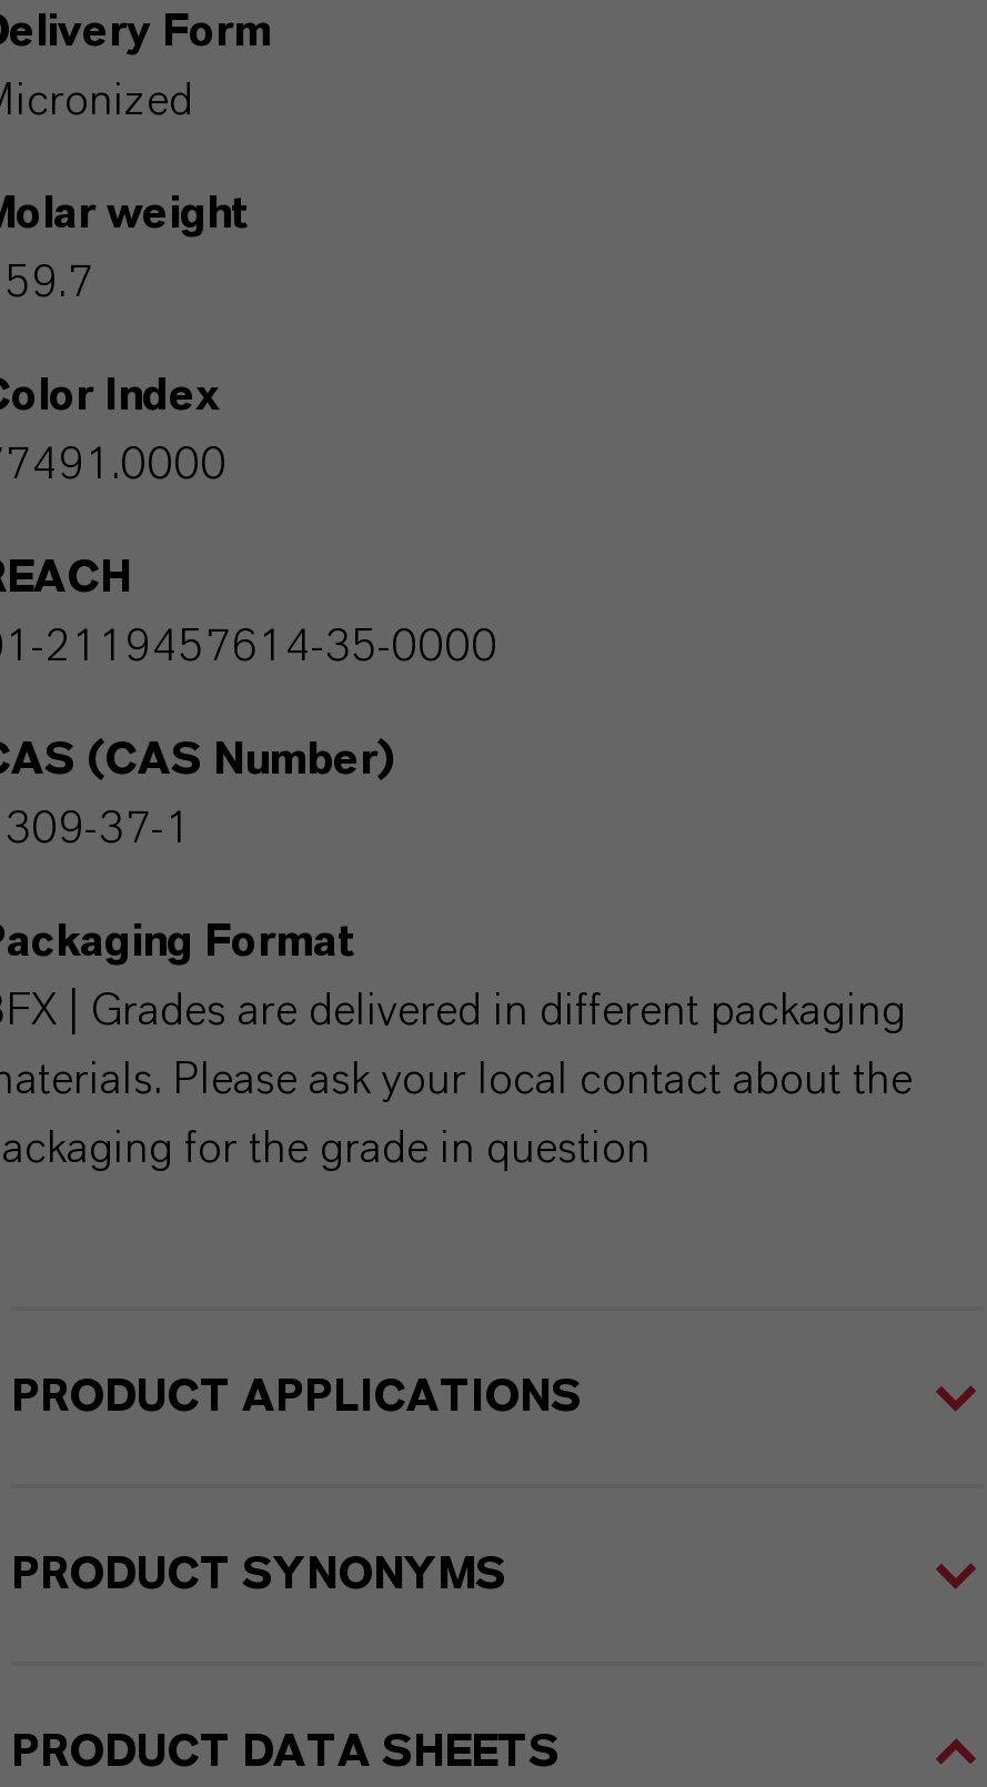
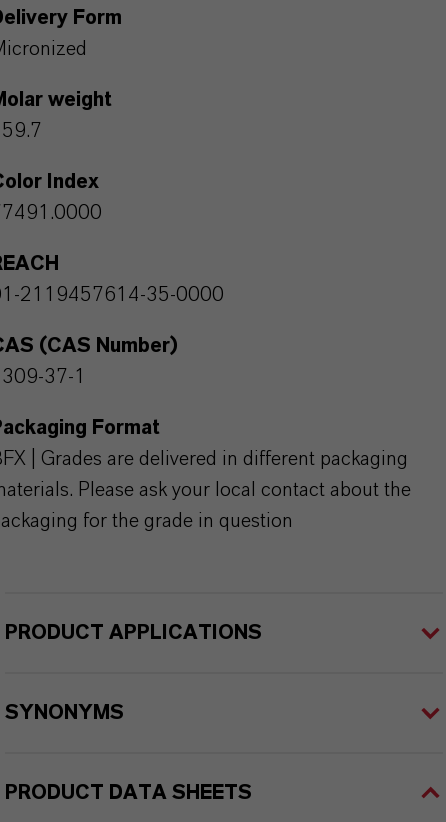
[11,1553,506,1597] PRODUCT SYNONYMS -> [5,703,124,723] SYNONYMS

